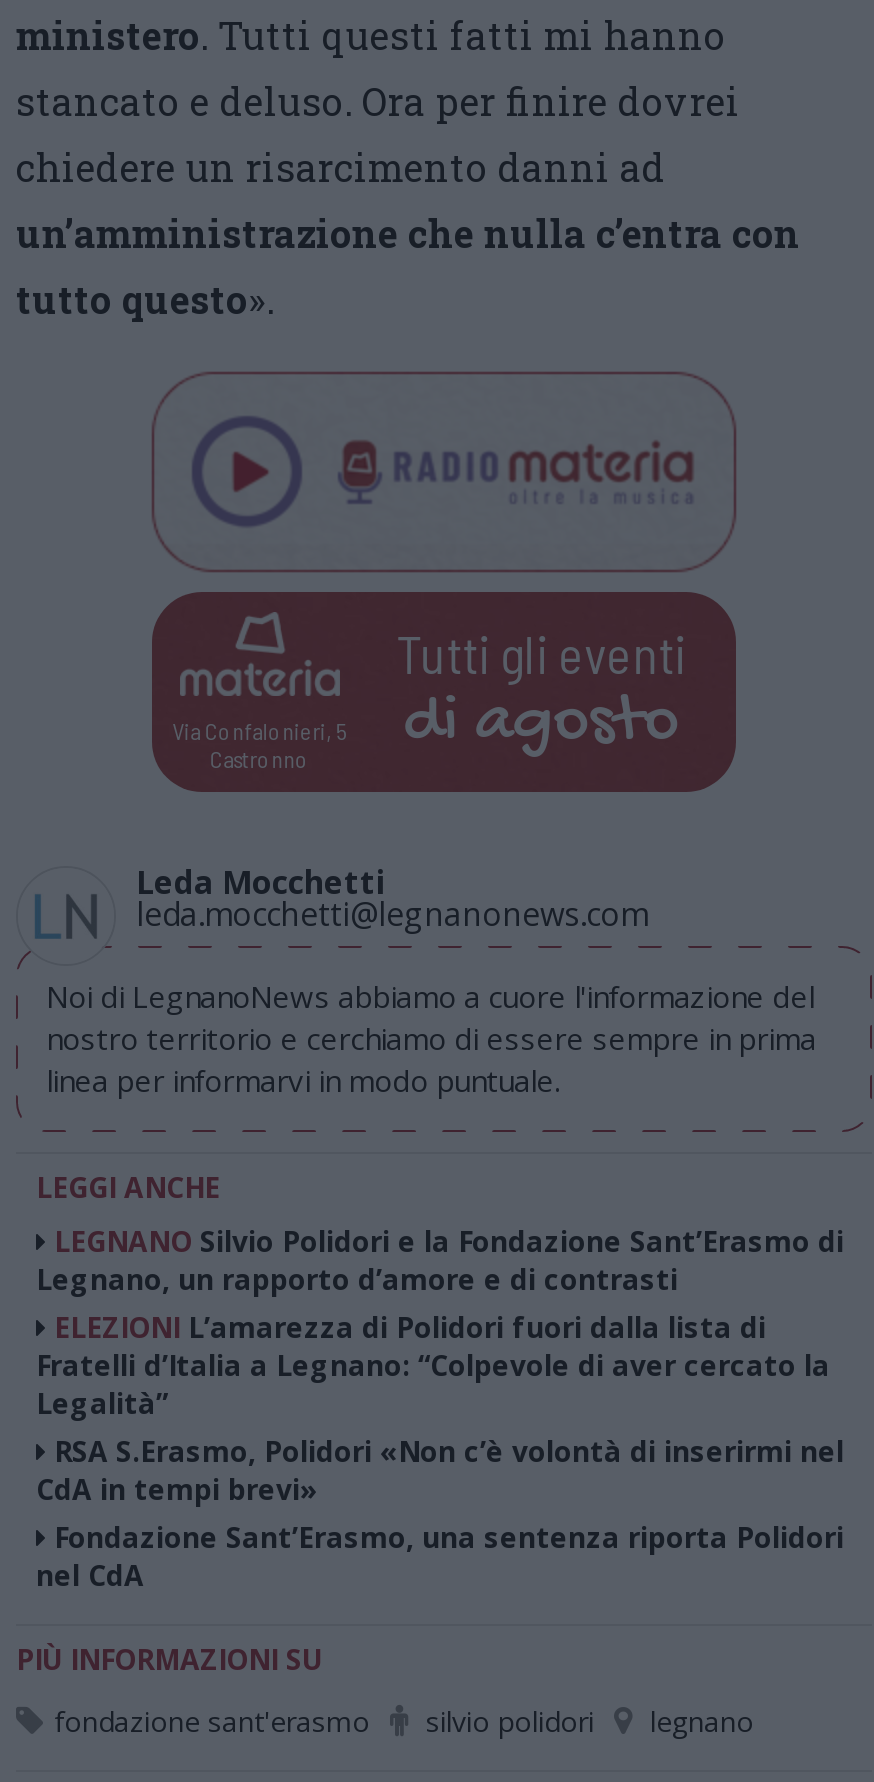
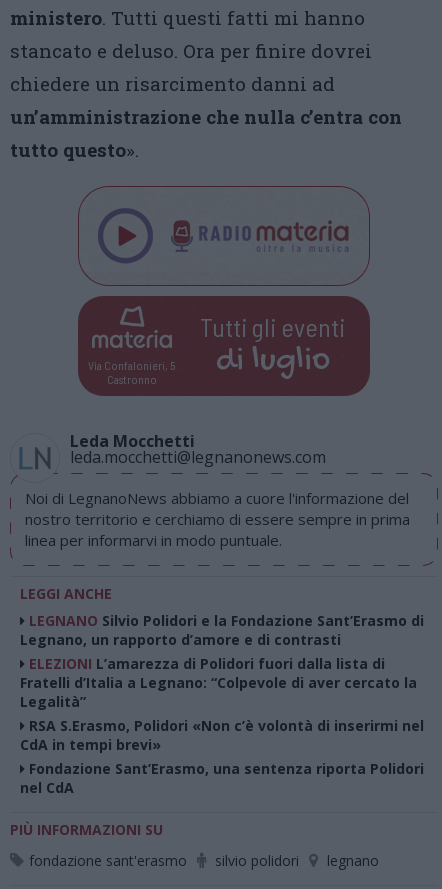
[403,683,679,763] di agosto -> [216,341,330,381] di luglio

